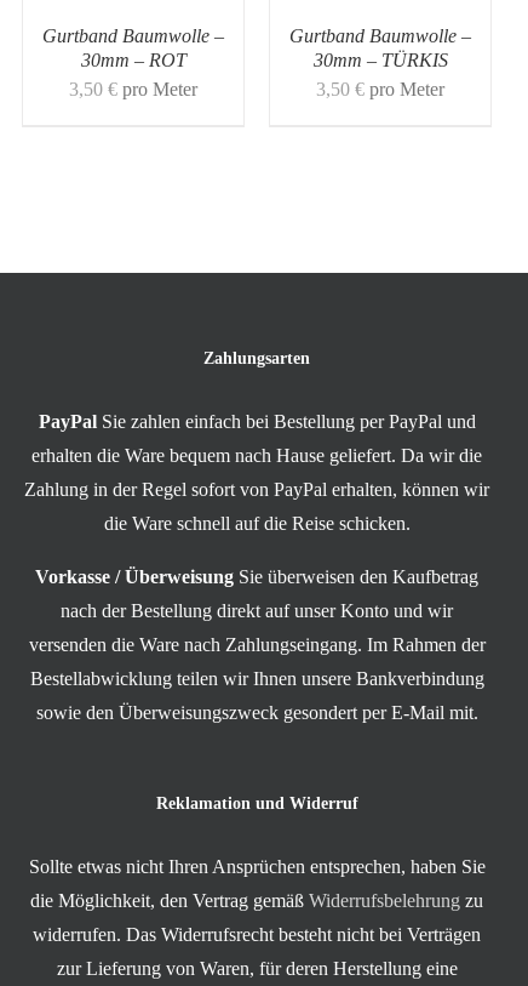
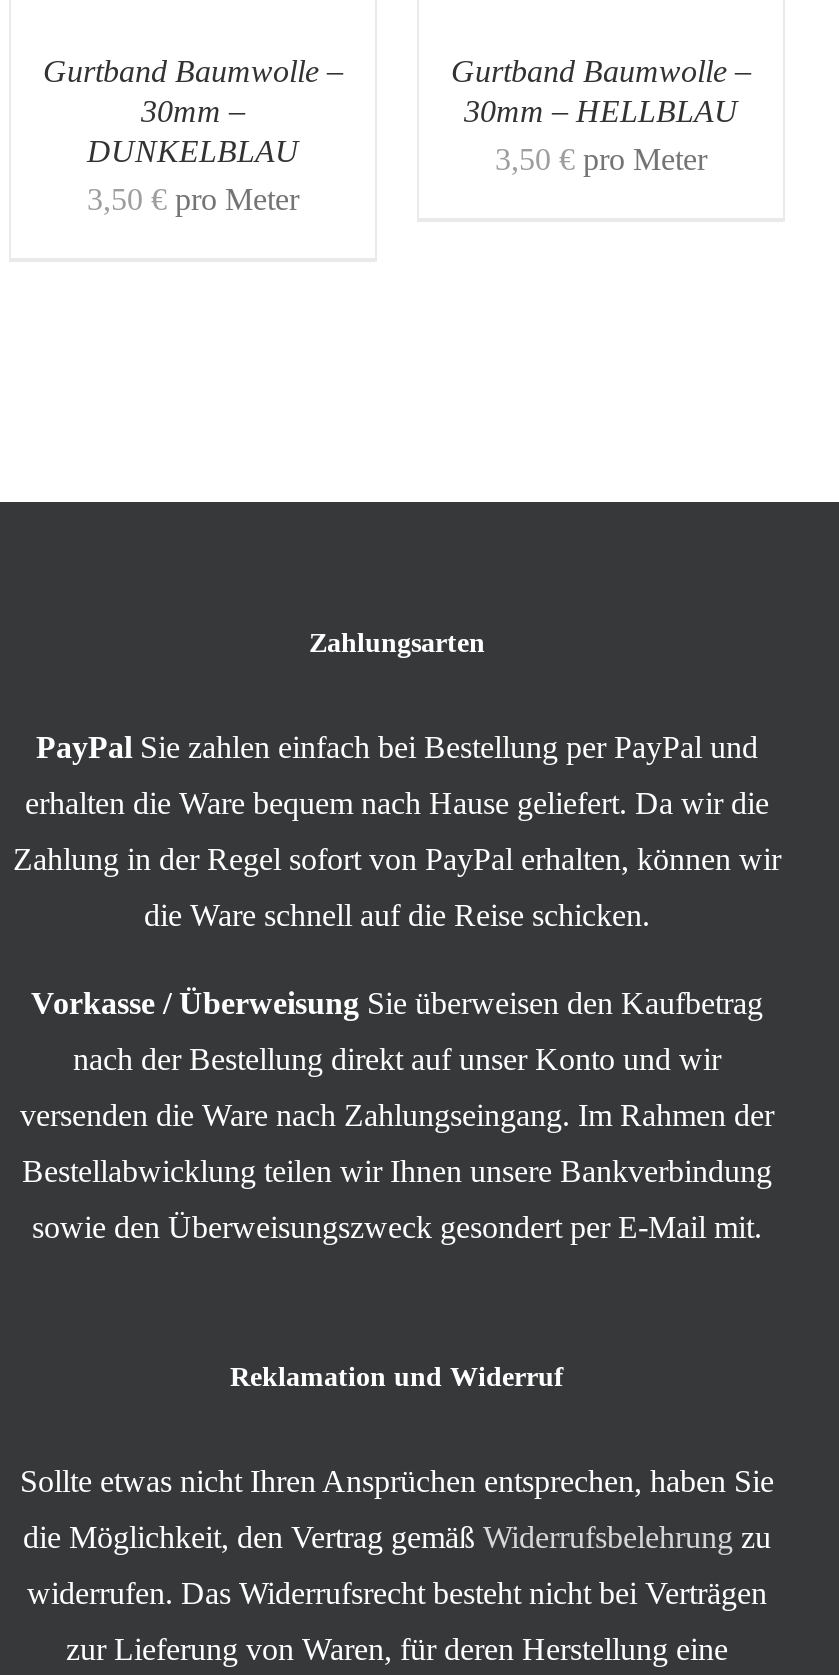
[81,50,186,70] 30mm – ROT -> [87,94,299,168] 30mm – | DUNKELBLAU
[313,50,447,70] 30mm – TÜRKIS -> [464,94,738,128] 30mm – HELLBLAU

